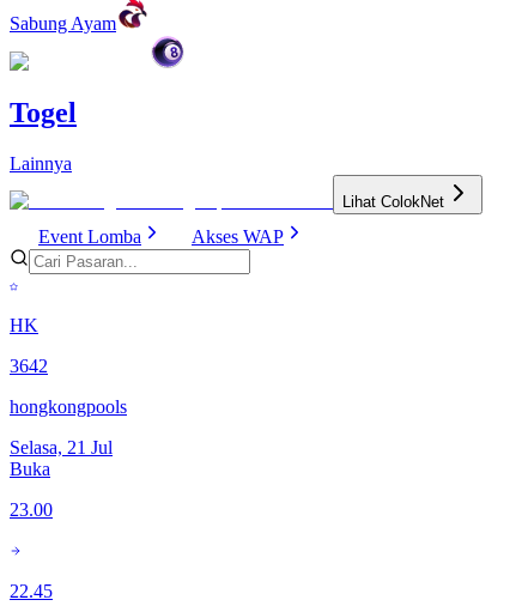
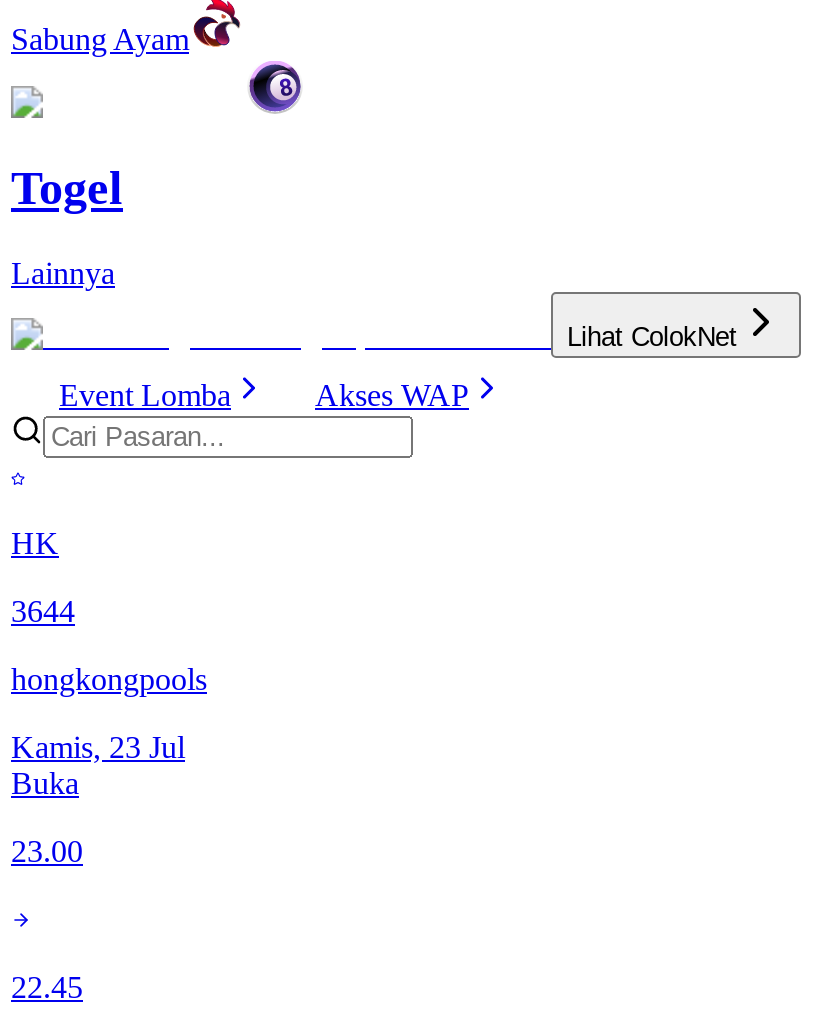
[10,355,48,376] 3642 -> [11,594,75,628] 3644
[10,437,113,457] Selasa, 21 Jul -> [11,730,185,764] Kamis, 23 Jul

